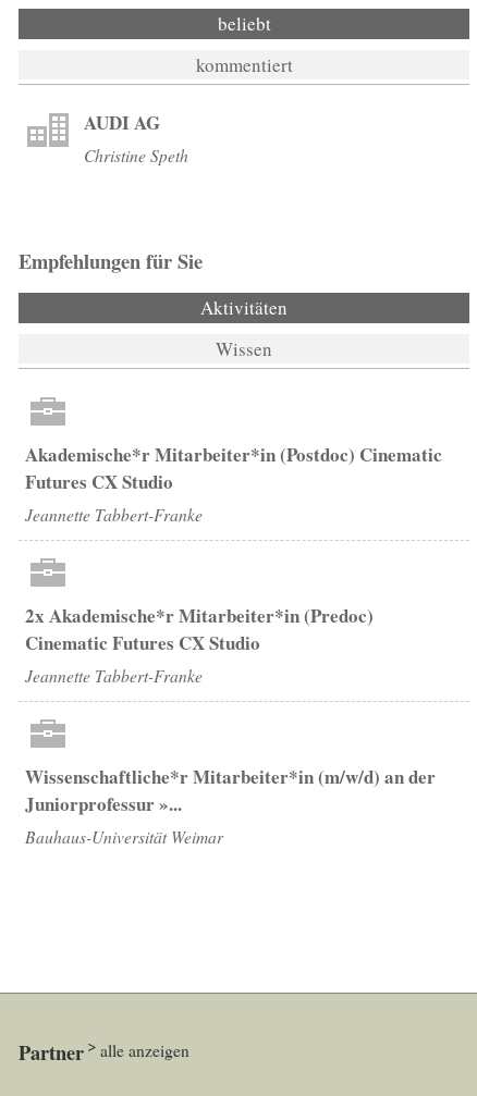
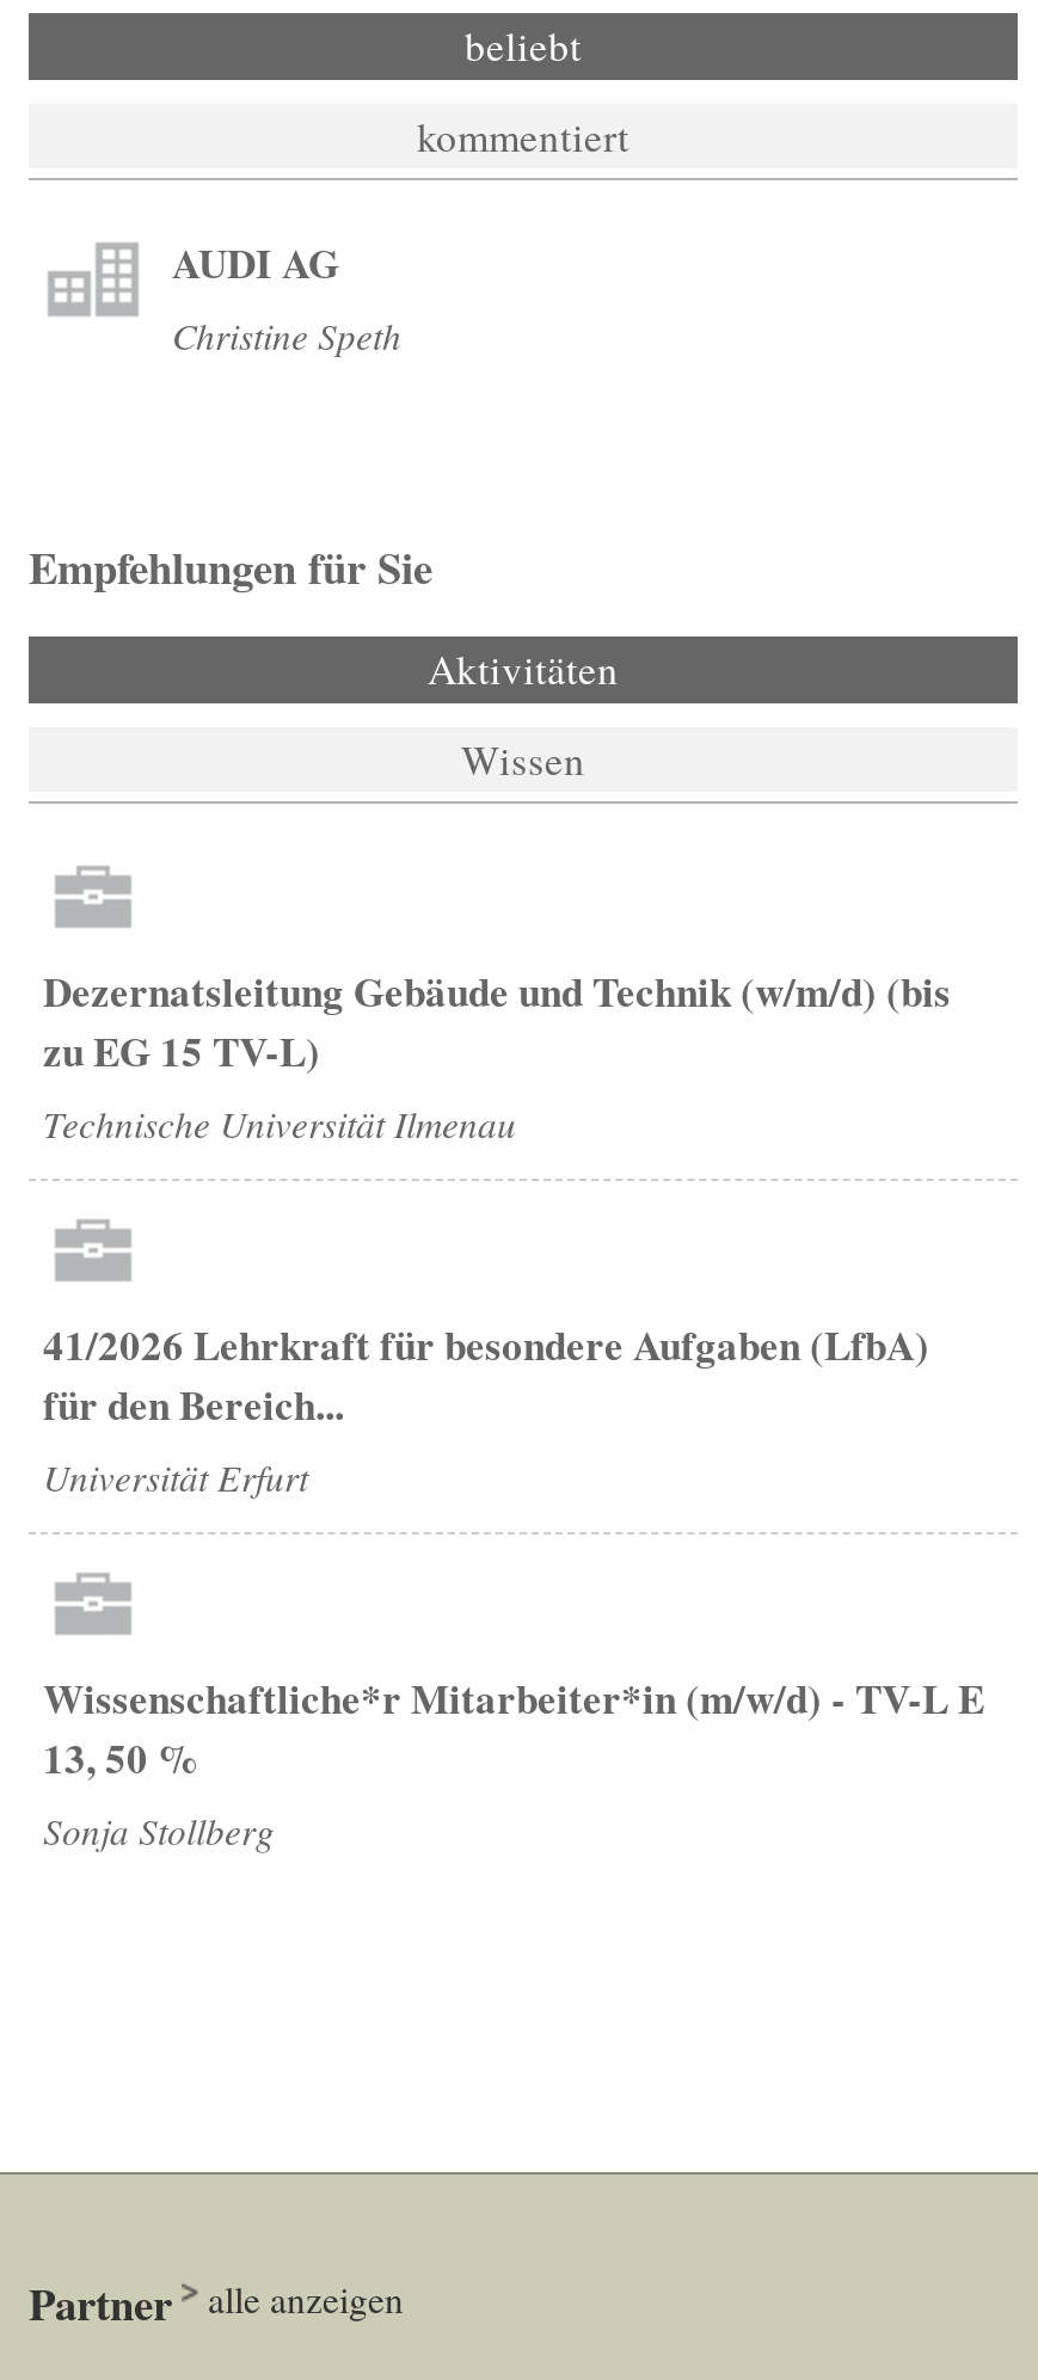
[25,441,442,525] Akademische*r Mitarbeiter*in (Postdoc) Cinematic | Futures CX Studio | Jeannette Tabbert-Franke -> [43,961,951,1147] Dezernatsleitung Gebäude und Technik (w/m/d) (bis | zu EG 15 TV-L) | Technische Universität Ilmenau
[25,602,374,687] 2x Akademische*r Mitarbeiter*in (Predoc) | Cinematic Futures CX Studio | Jeannette Tabbert-Franke -> [43,1314,929,1501] 41/2026 Lehrkraft für besondere Aufgaben (LfbA) | für den Bereich... | Universität Erfurt
[25,763,436,848] Wissenschaftliche*r Mitarbeiter*in (m/w/d) an der | Juniorprofessur »... | Bauhaus-Universität Weimar -> [43,1668,984,1854] Wissenschaftliche*r Mitarbeiter*in (m/w/d) - TV-L E | 13, 50 % | Sonja Stollberg

